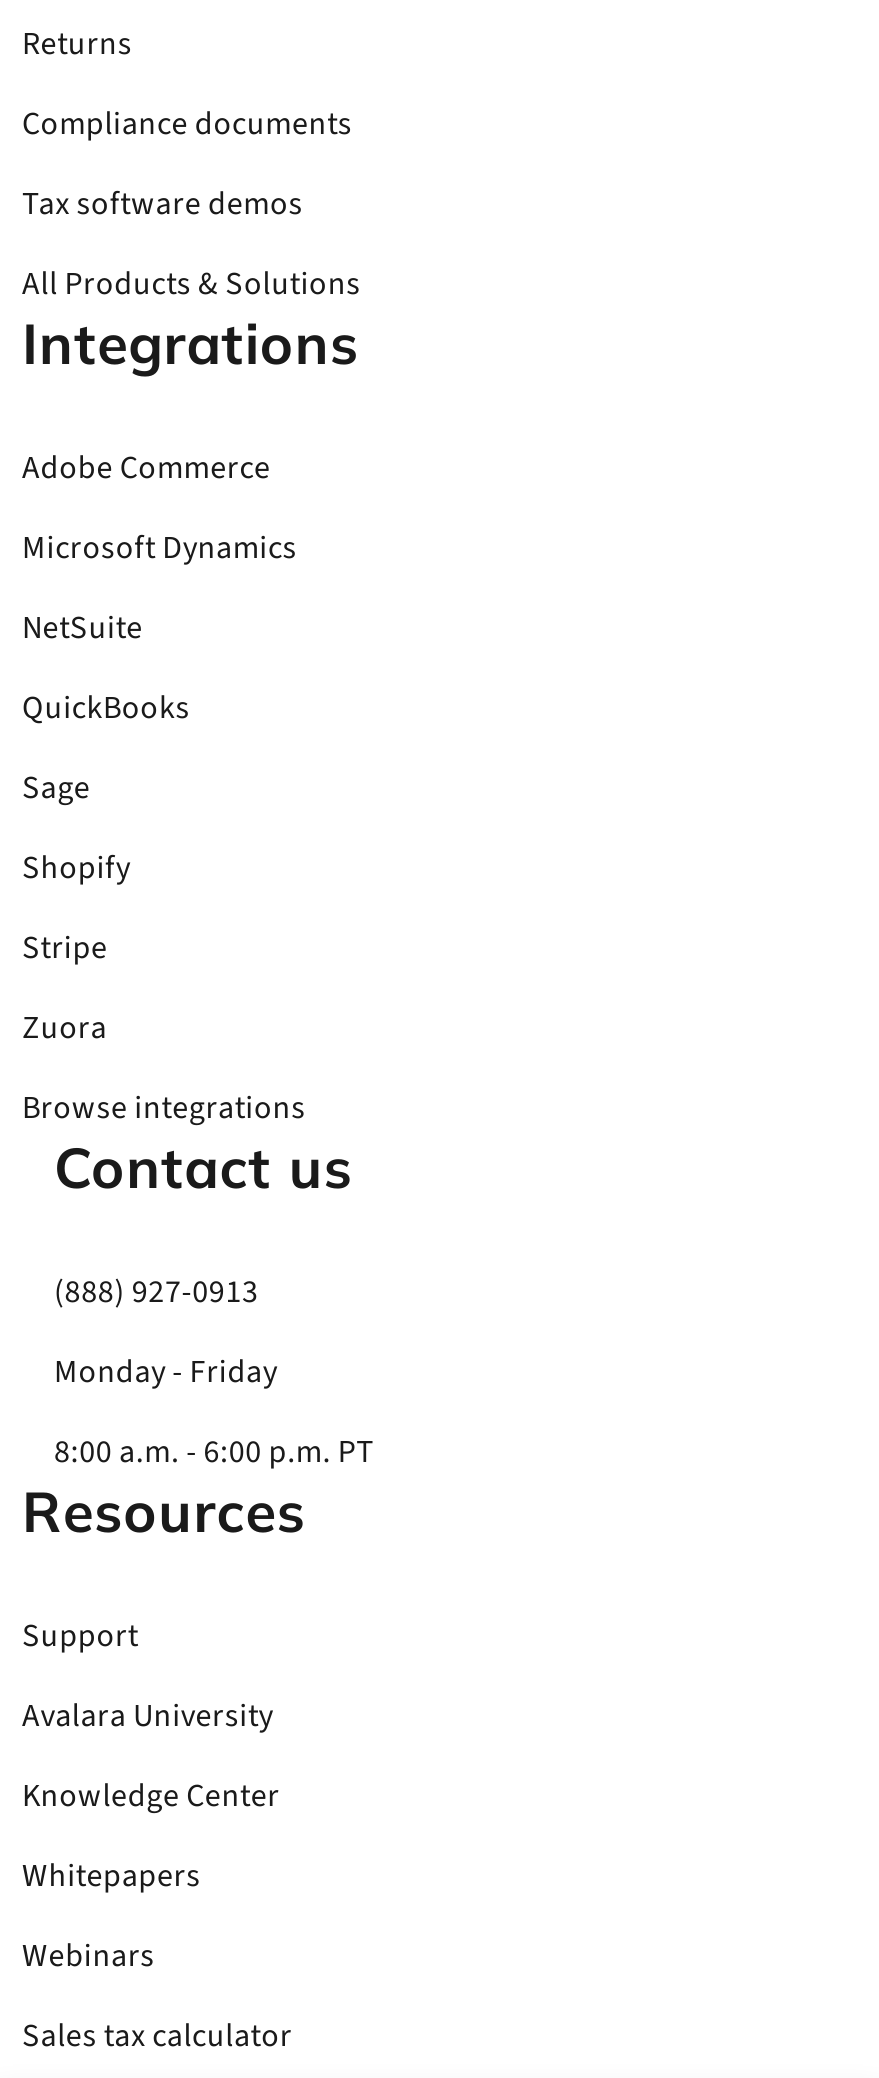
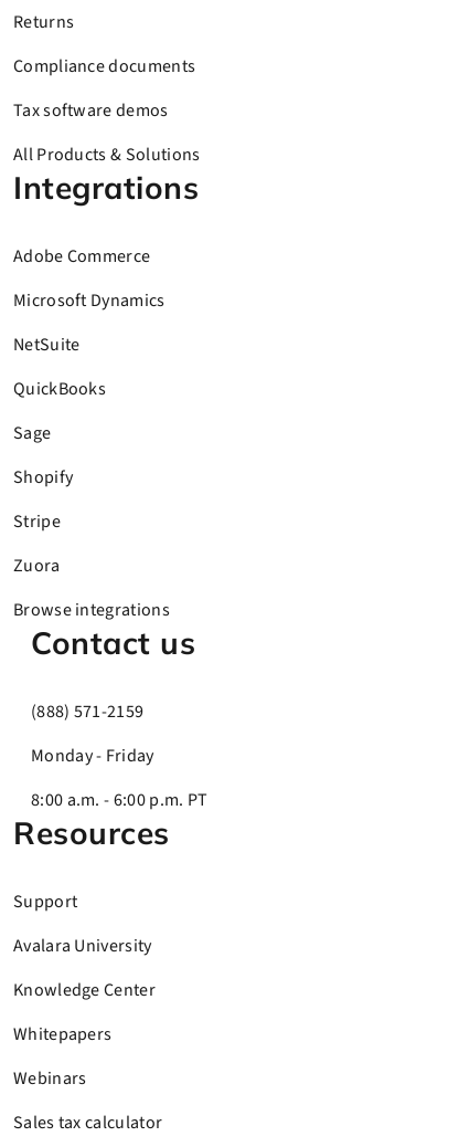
[54,1270,259,1314] (888) 927-0913 -> [31,699,144,724] (888) 571-2159

